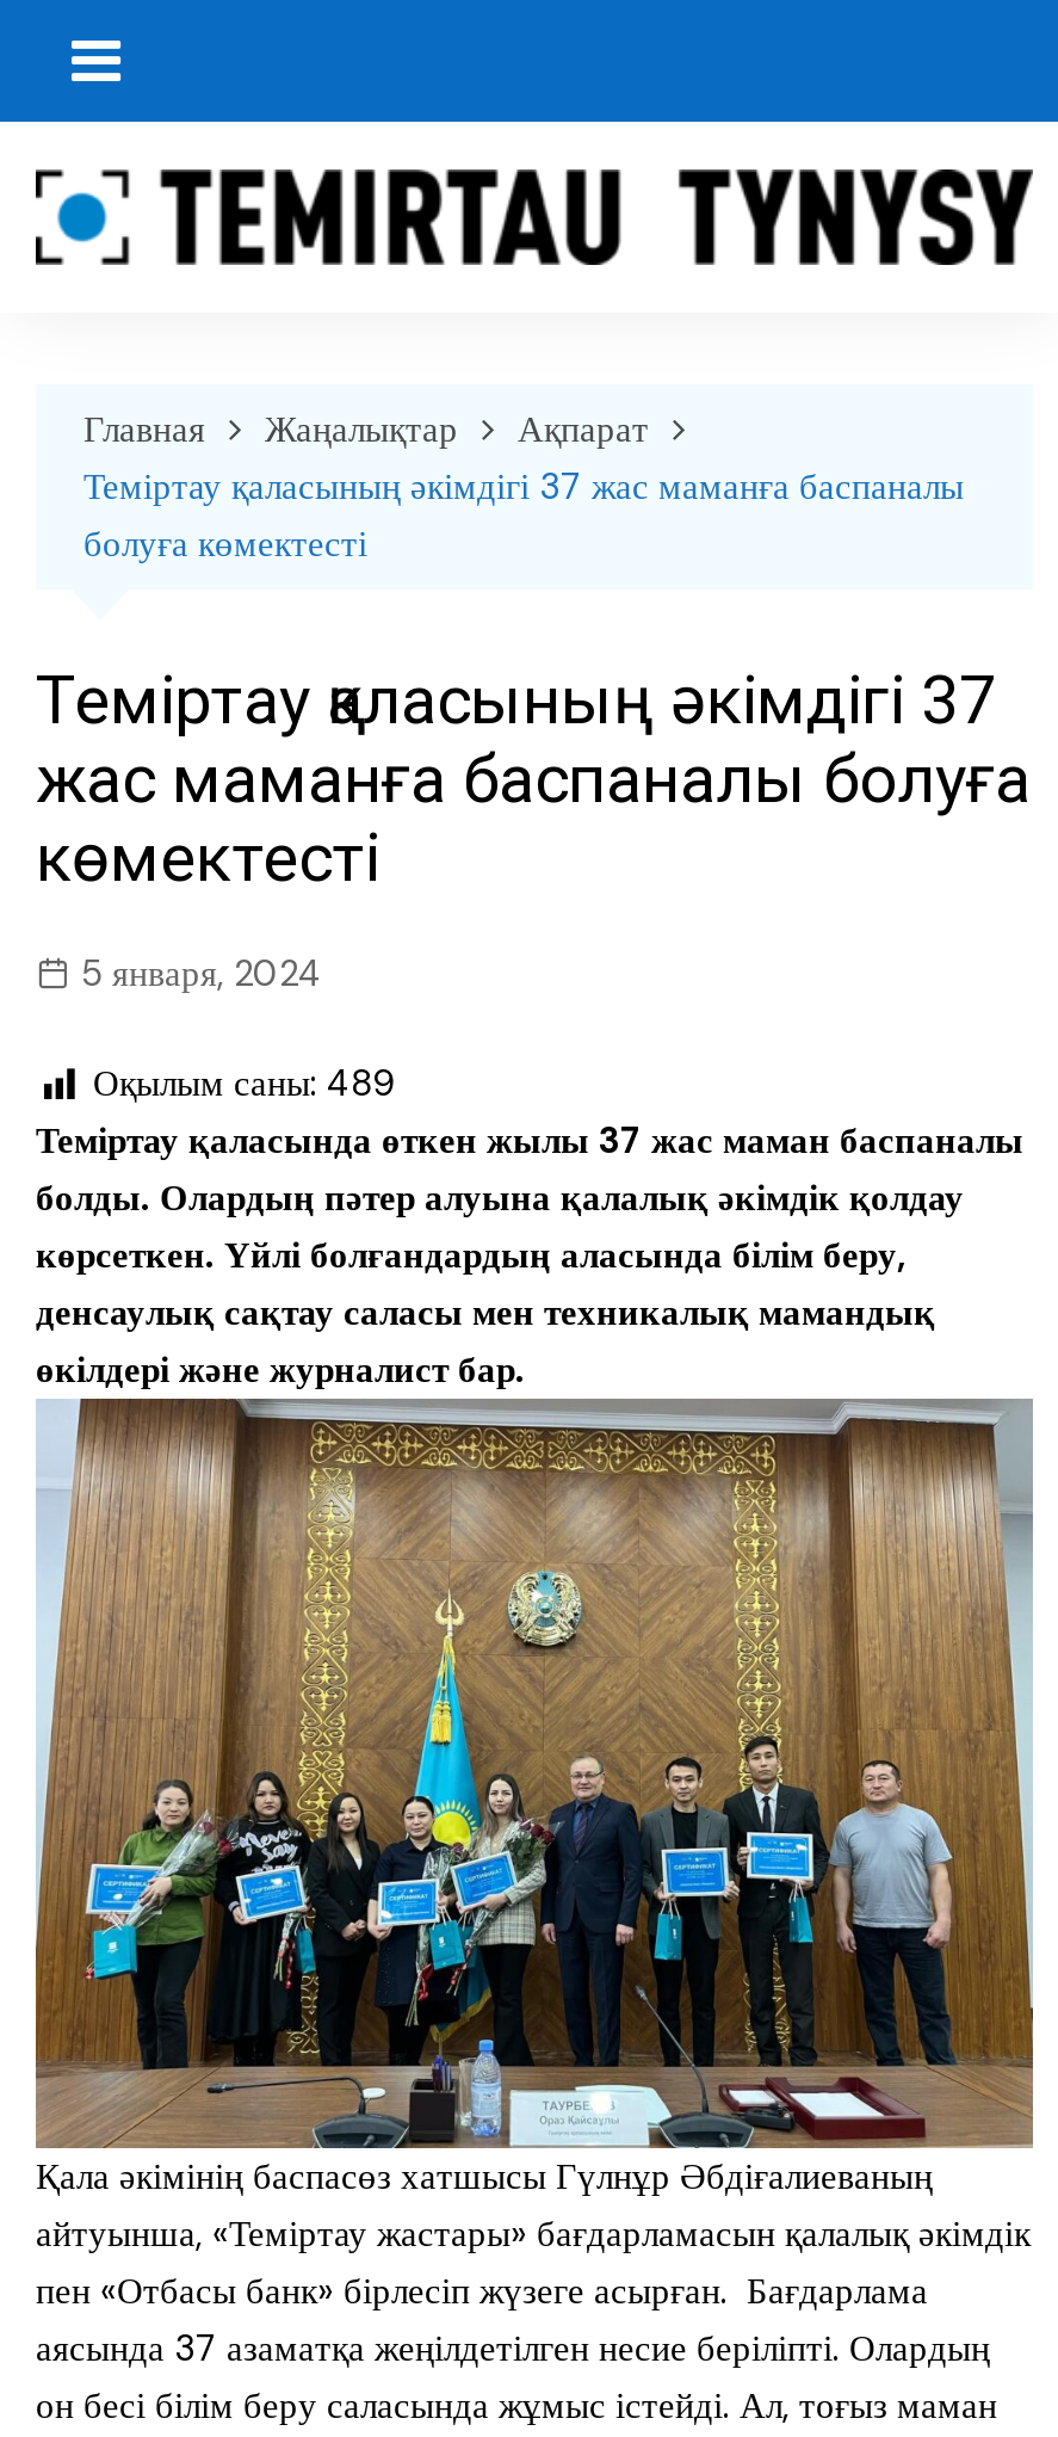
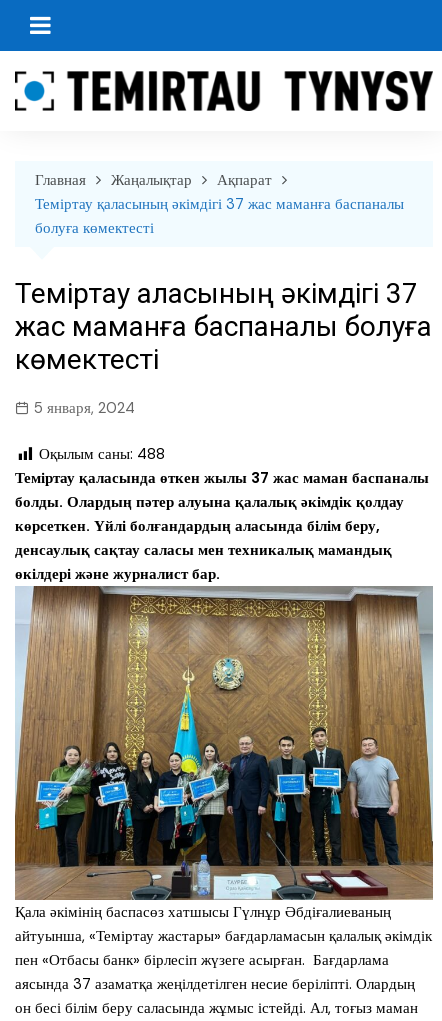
[93,1060,394,1108] Оқылым саны: 489 -> [39,444,165,464] Оқылым саны: 488

